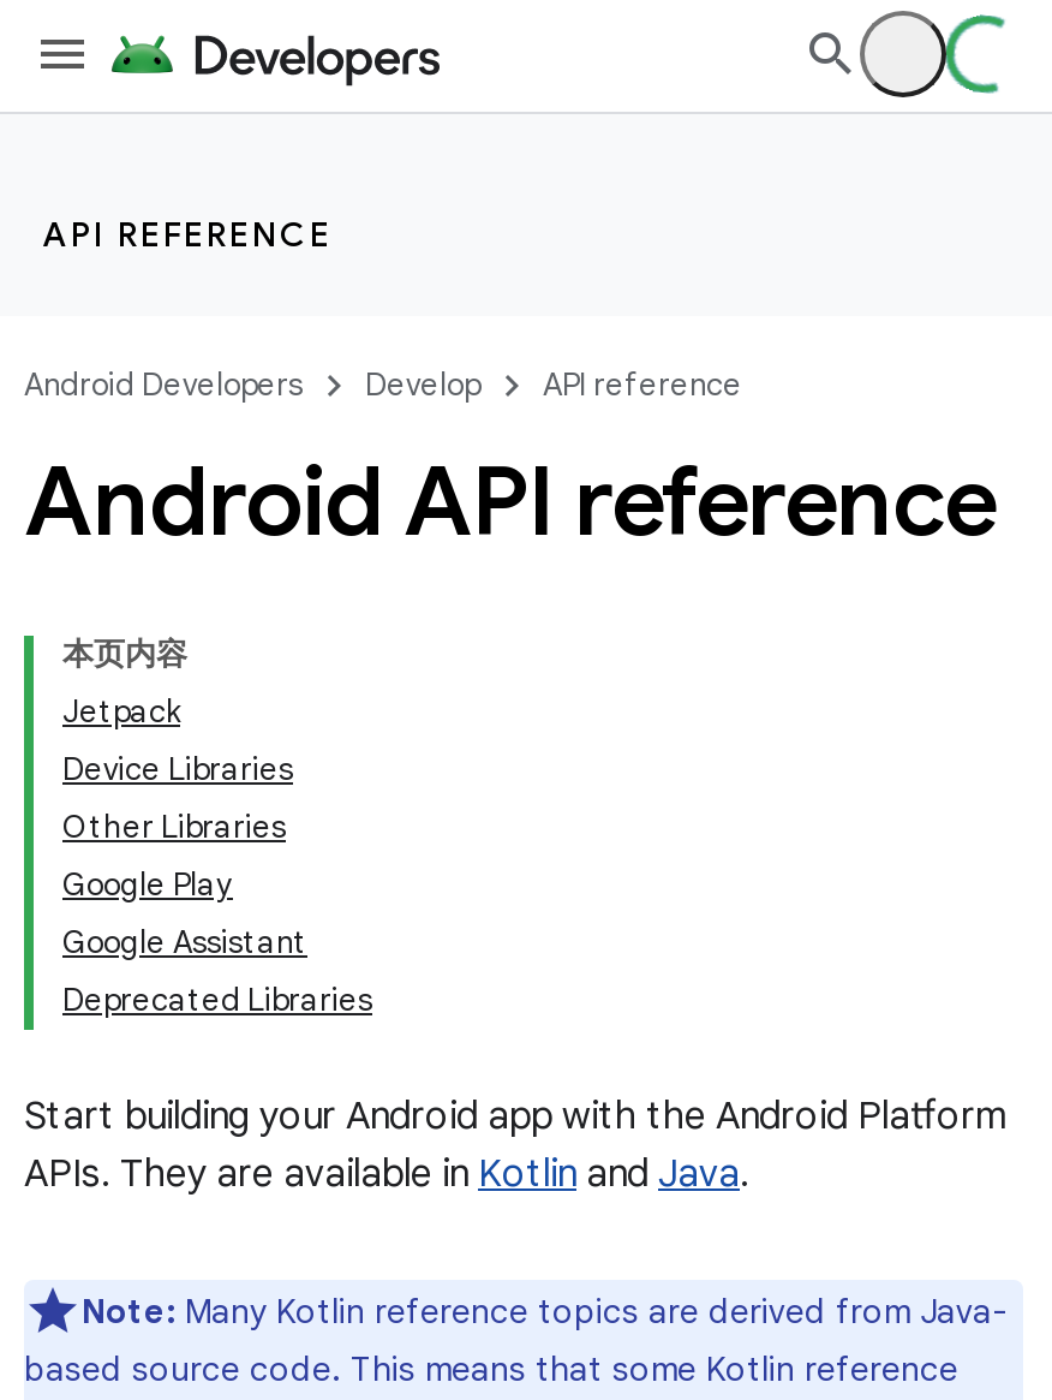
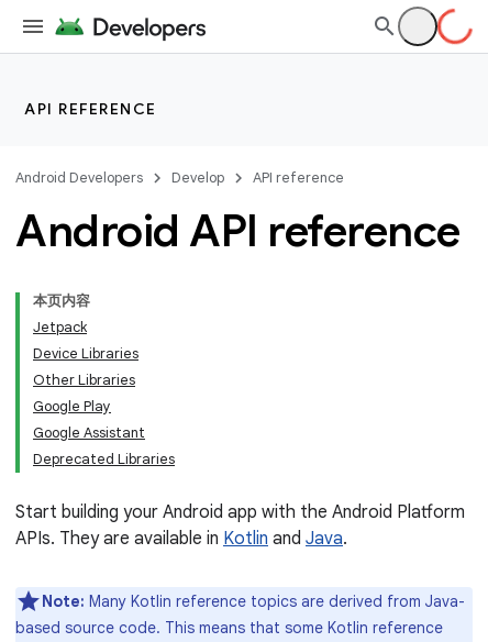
[944,13,1021,95] [image] -> [436,8,474,45] [image]

